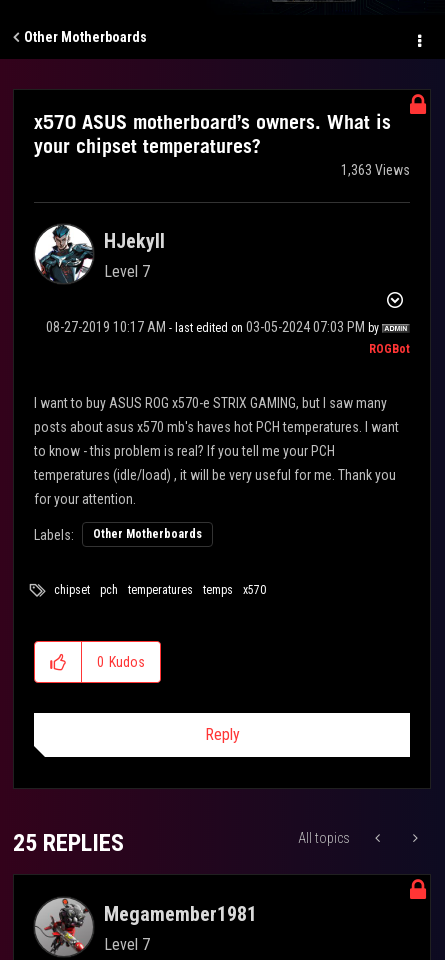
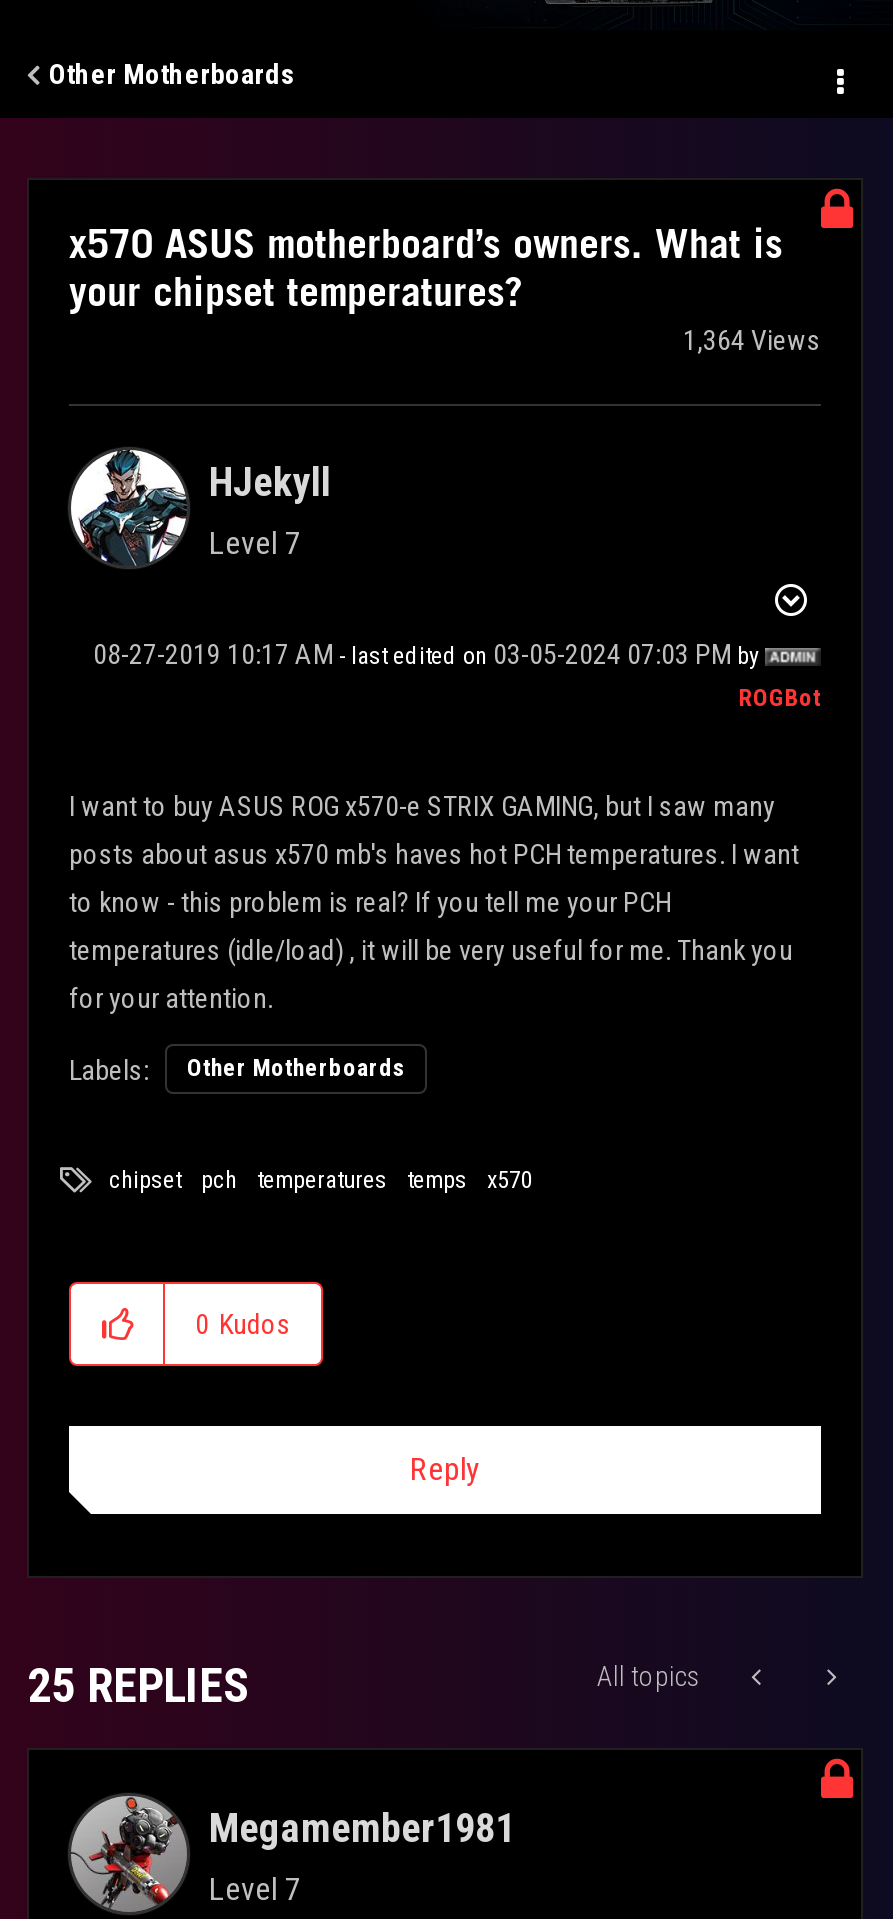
[341,162,410,178] 1,363 Views -> [683,324,821,356] 1,364 Views

